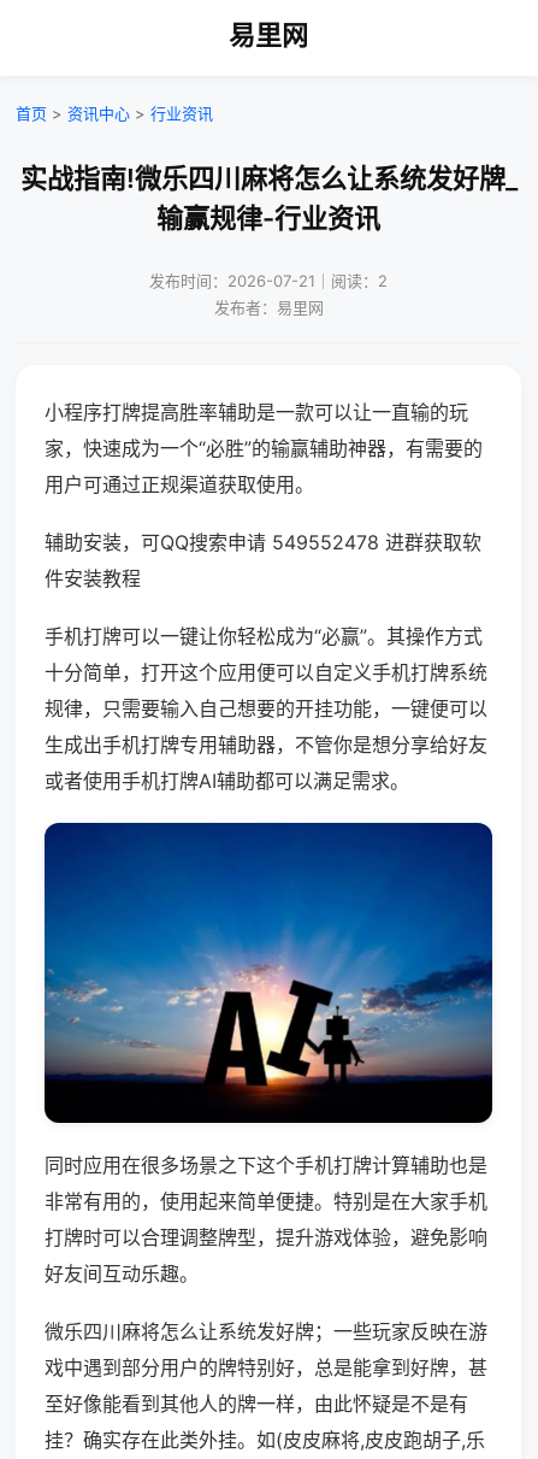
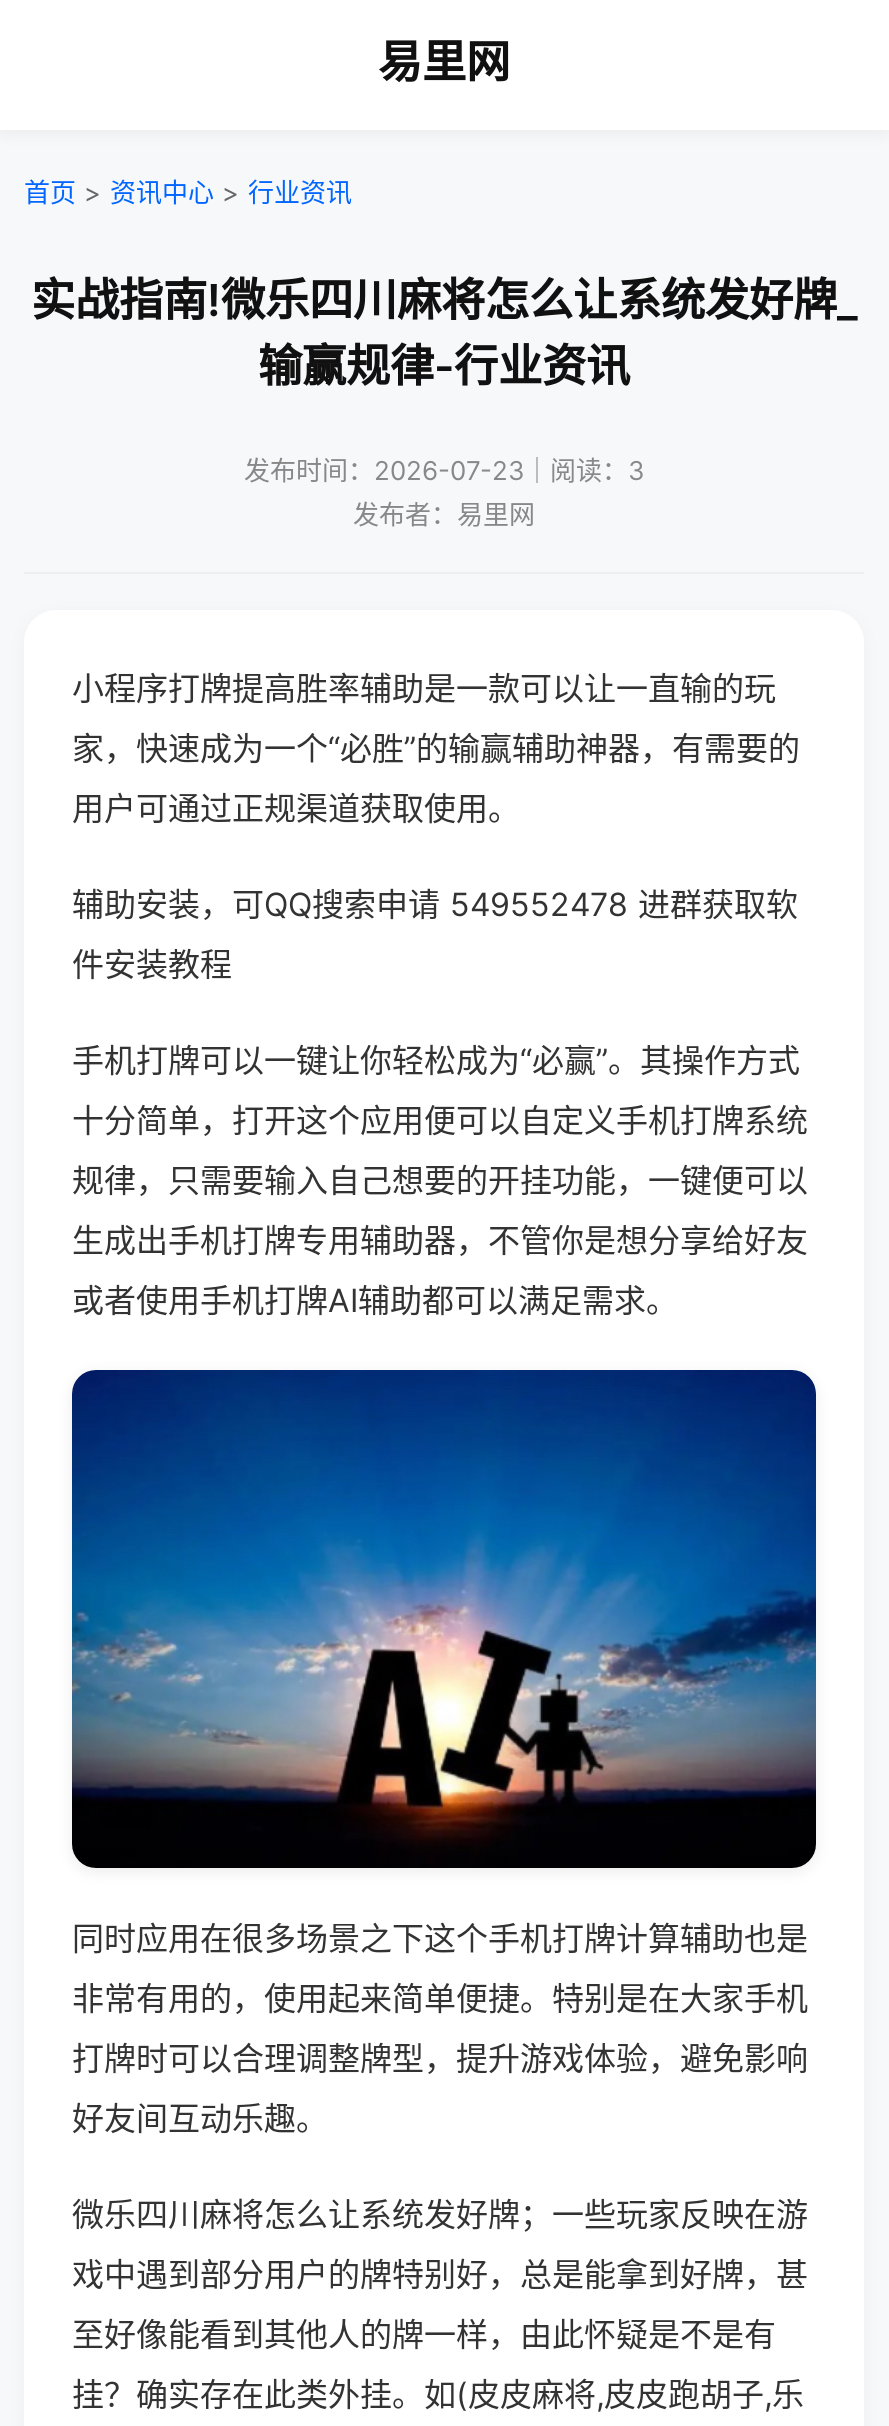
[149,271,388,290] 发布时间：2026-07-21｜阅读：2 -> [244,454,644,486] 发布时间：2026-07-23｜阅读：3

